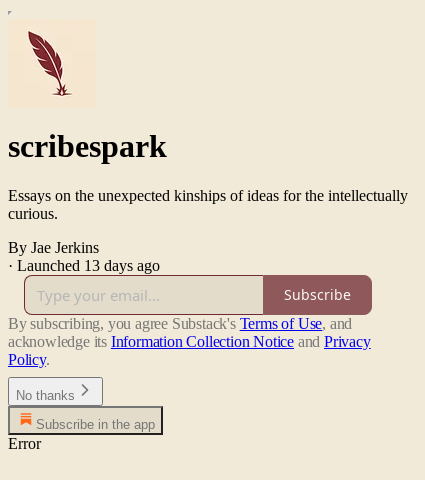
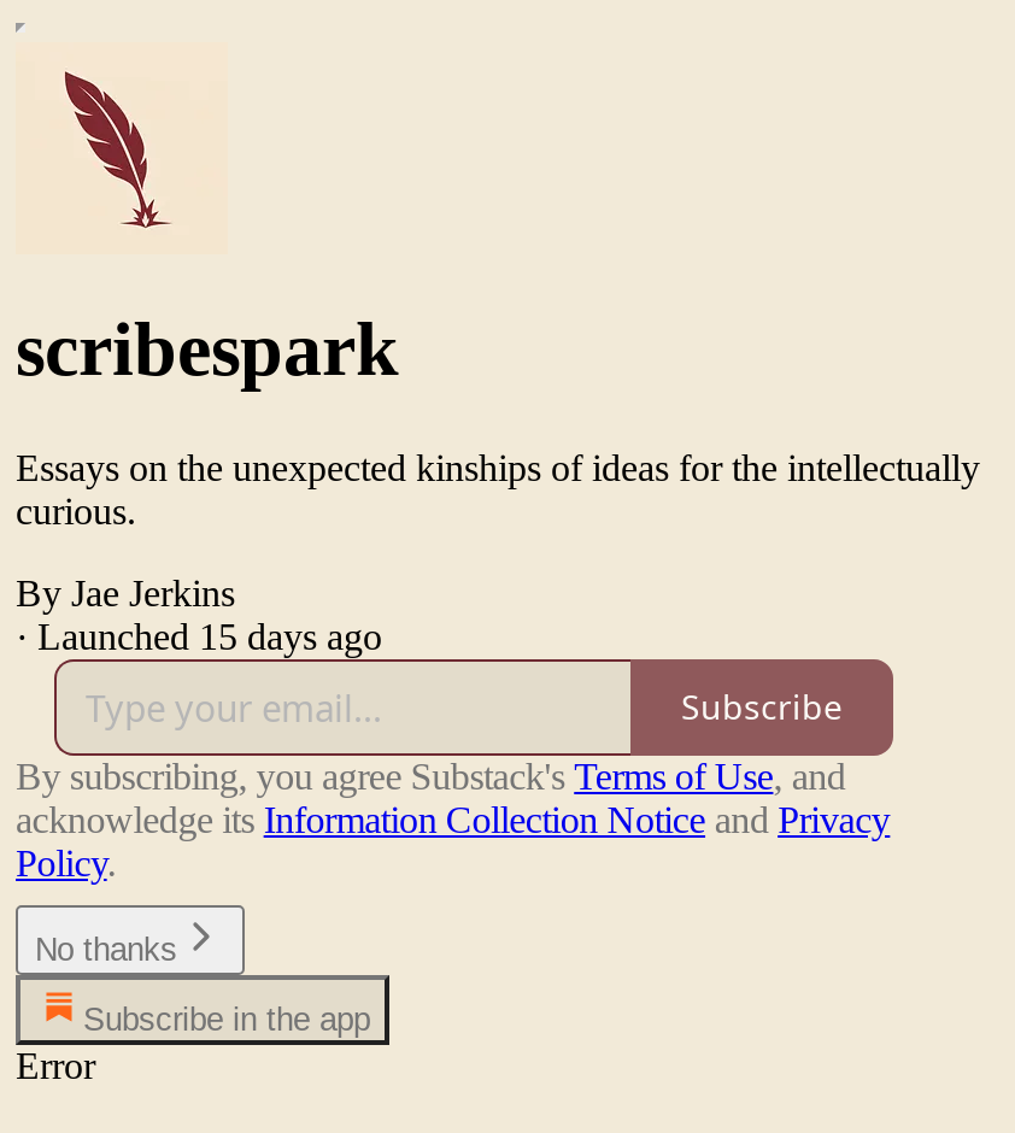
[8,257,160,274] · Launched 13 days ago -> [16,616,382,657] · Launched 15 days ago

